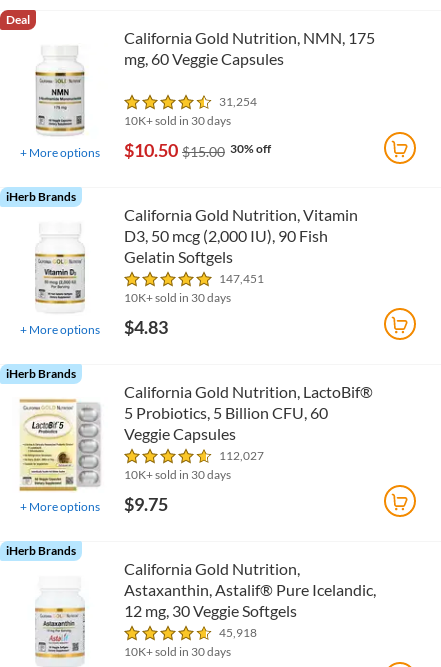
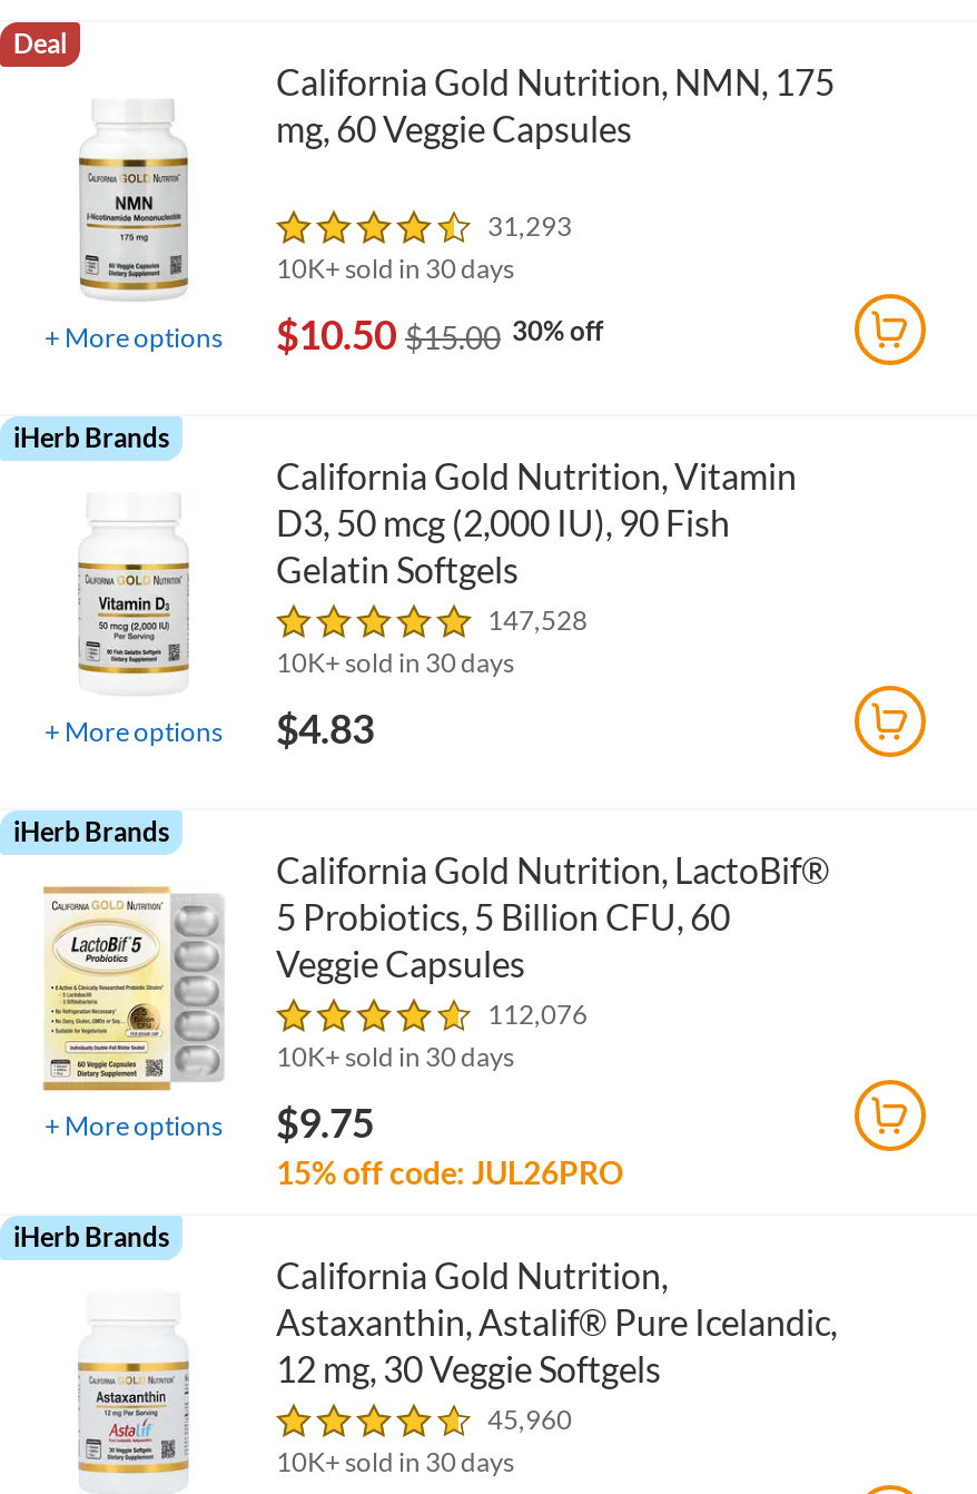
[219,94,257,109] 31,254 -> [487,209,572,242] 31,293
[219,271,264,286] 147,451 -> [487,603,588,637] 147,528
[219,448,264,463] 112,027 -> [487,997,588,1031] 112,076
none -> [276,1153,623,1191] 15% off code: JUL26PRO
[219,625,257,640] 45,918 -> [487,1402,572,1435] 45,960

